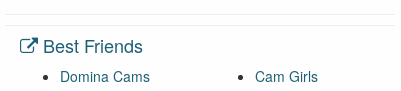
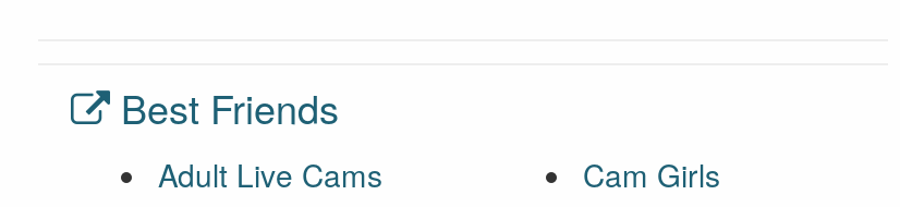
[60,66,150,86] Domina Cams -> [158,152,382,195] Adult Live Cams

